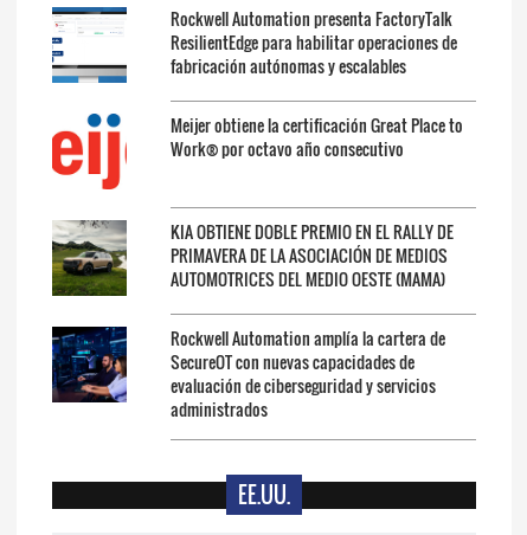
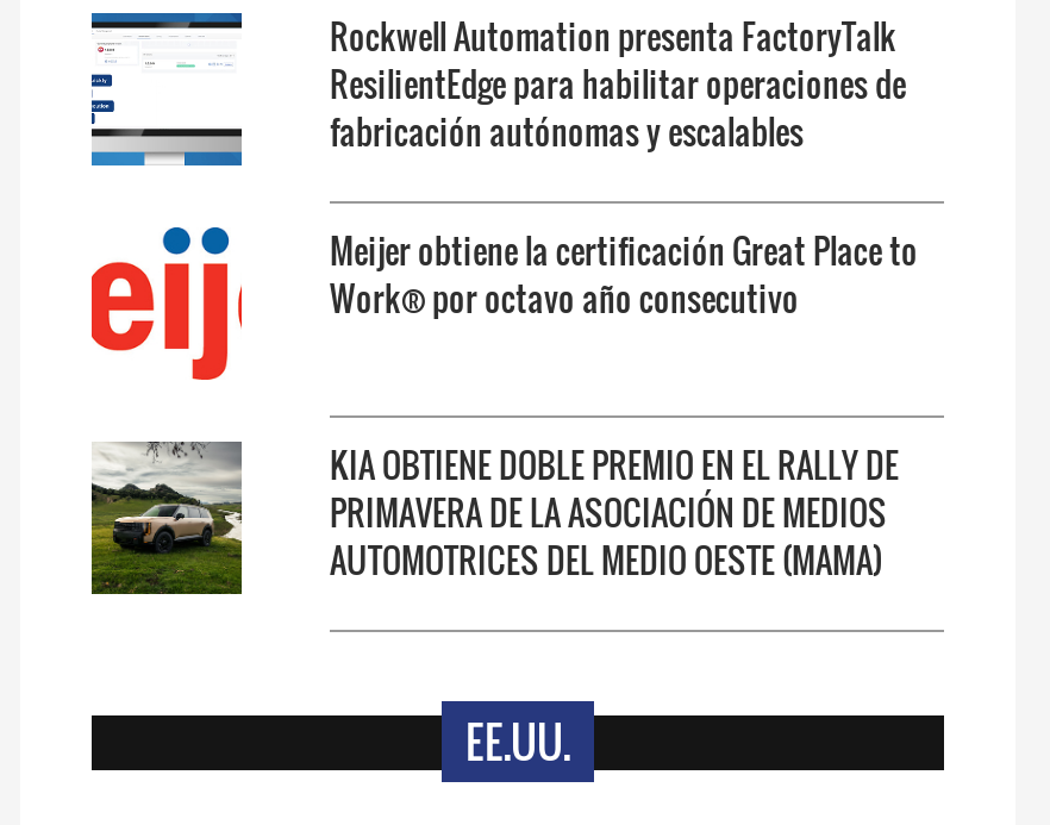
[51,325,445,422] [image] | Rockwell Automation amplía la cartera de | SecureOT con nuevas capacidades de | evaluación de ciberseguridad y servicios | administrados -> none

